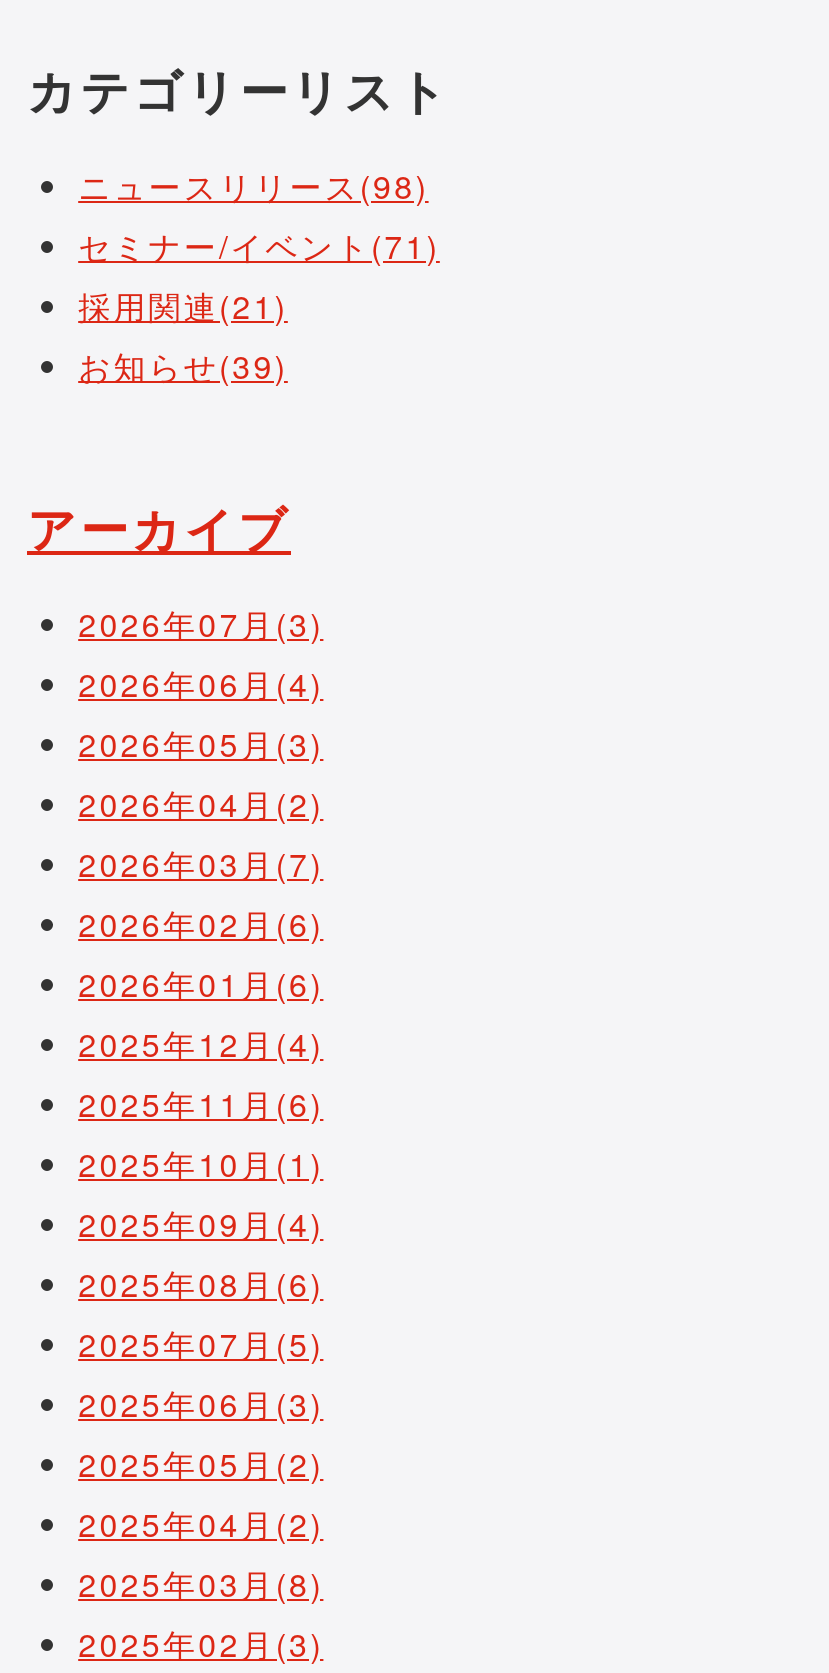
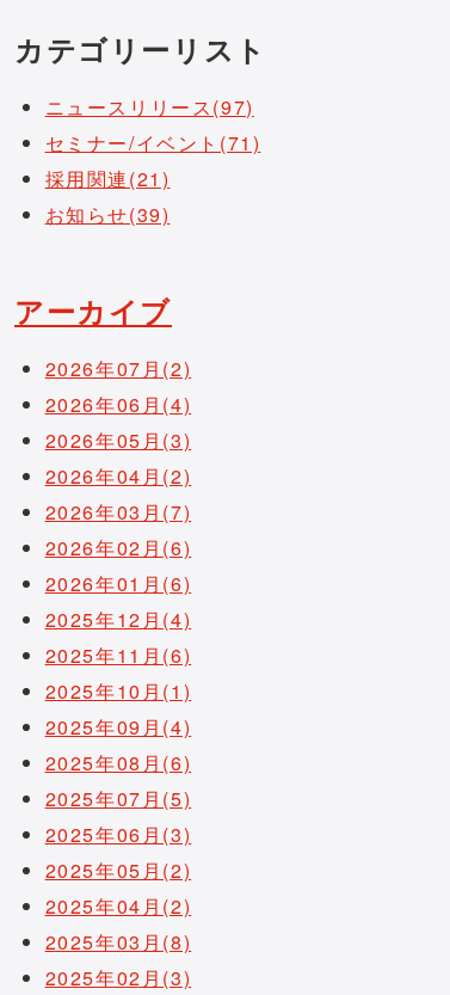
[78,162,429,208] ニュースリリース(98) -> [45,93,254,120] ニュースリリース(97)
[78,600,323,646] 2026年07月(3) -> [45,354,191,382] 2026年07月(2)

